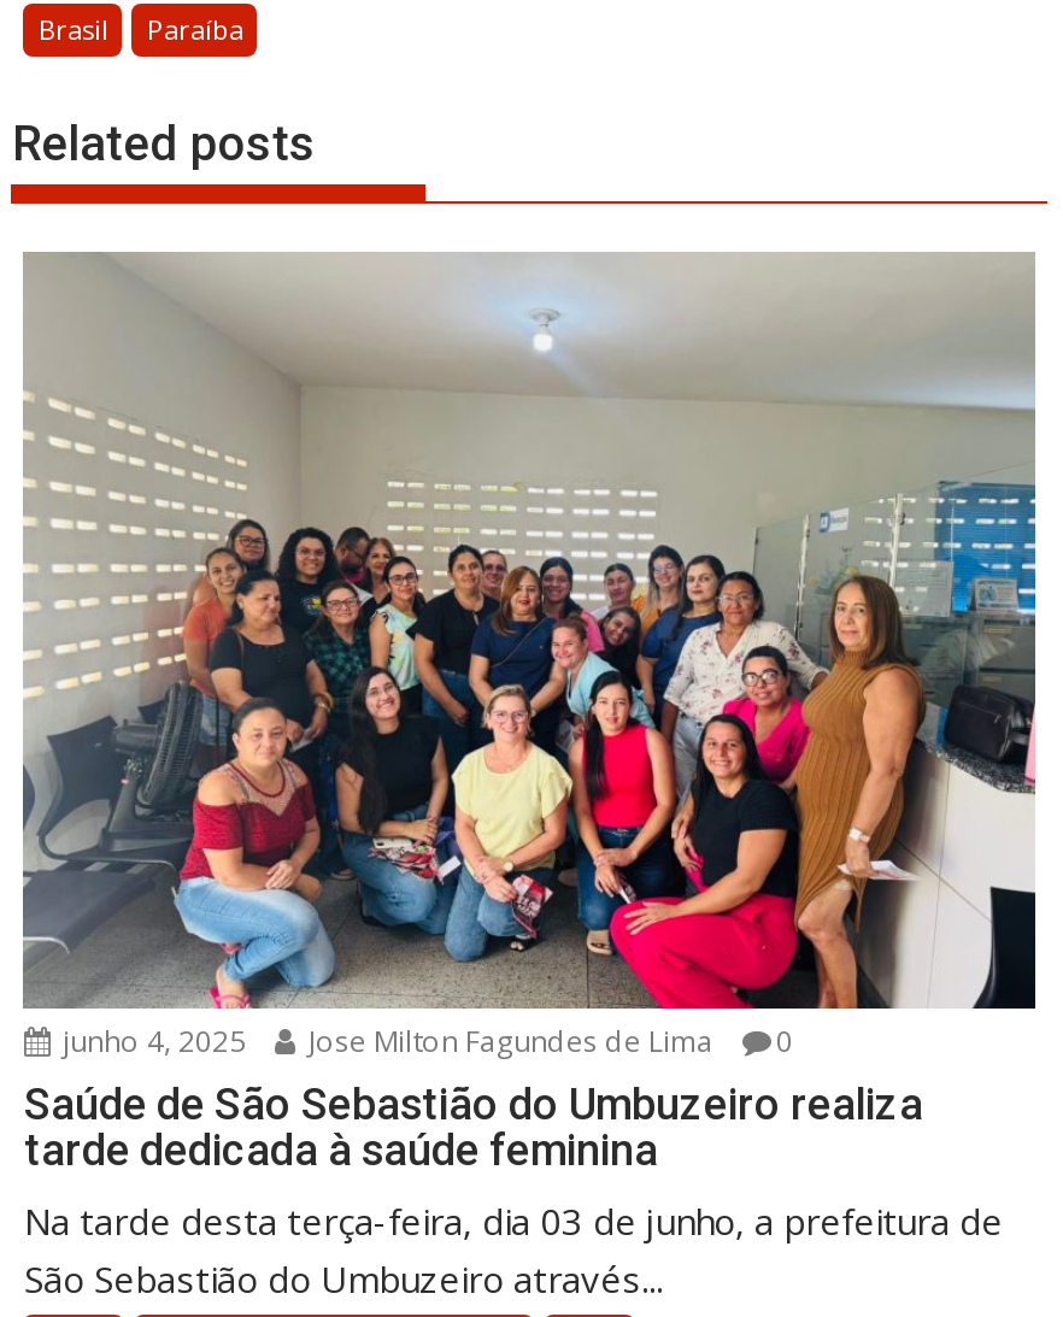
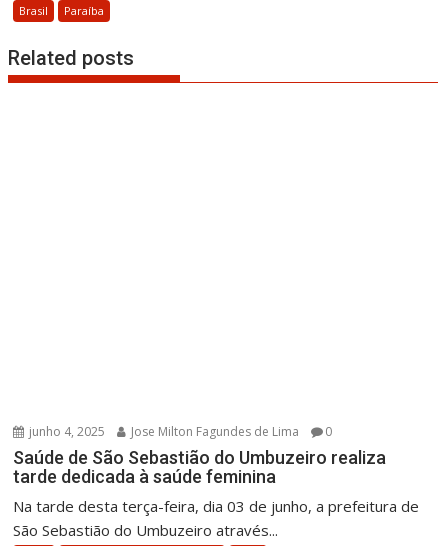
[20,251,1038,1010] [image] -> none

